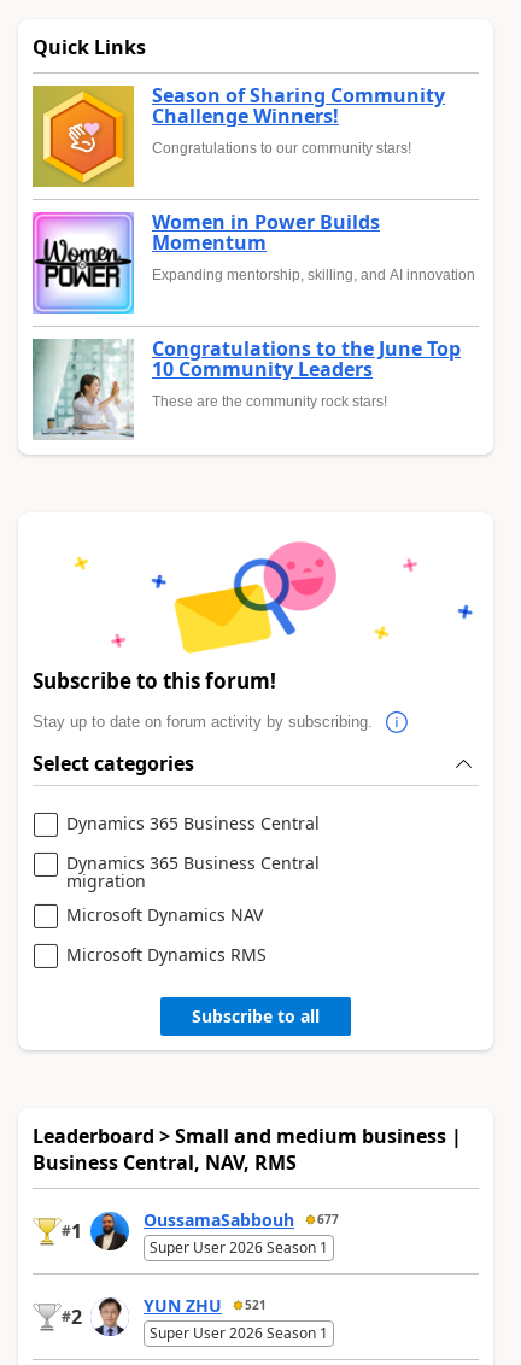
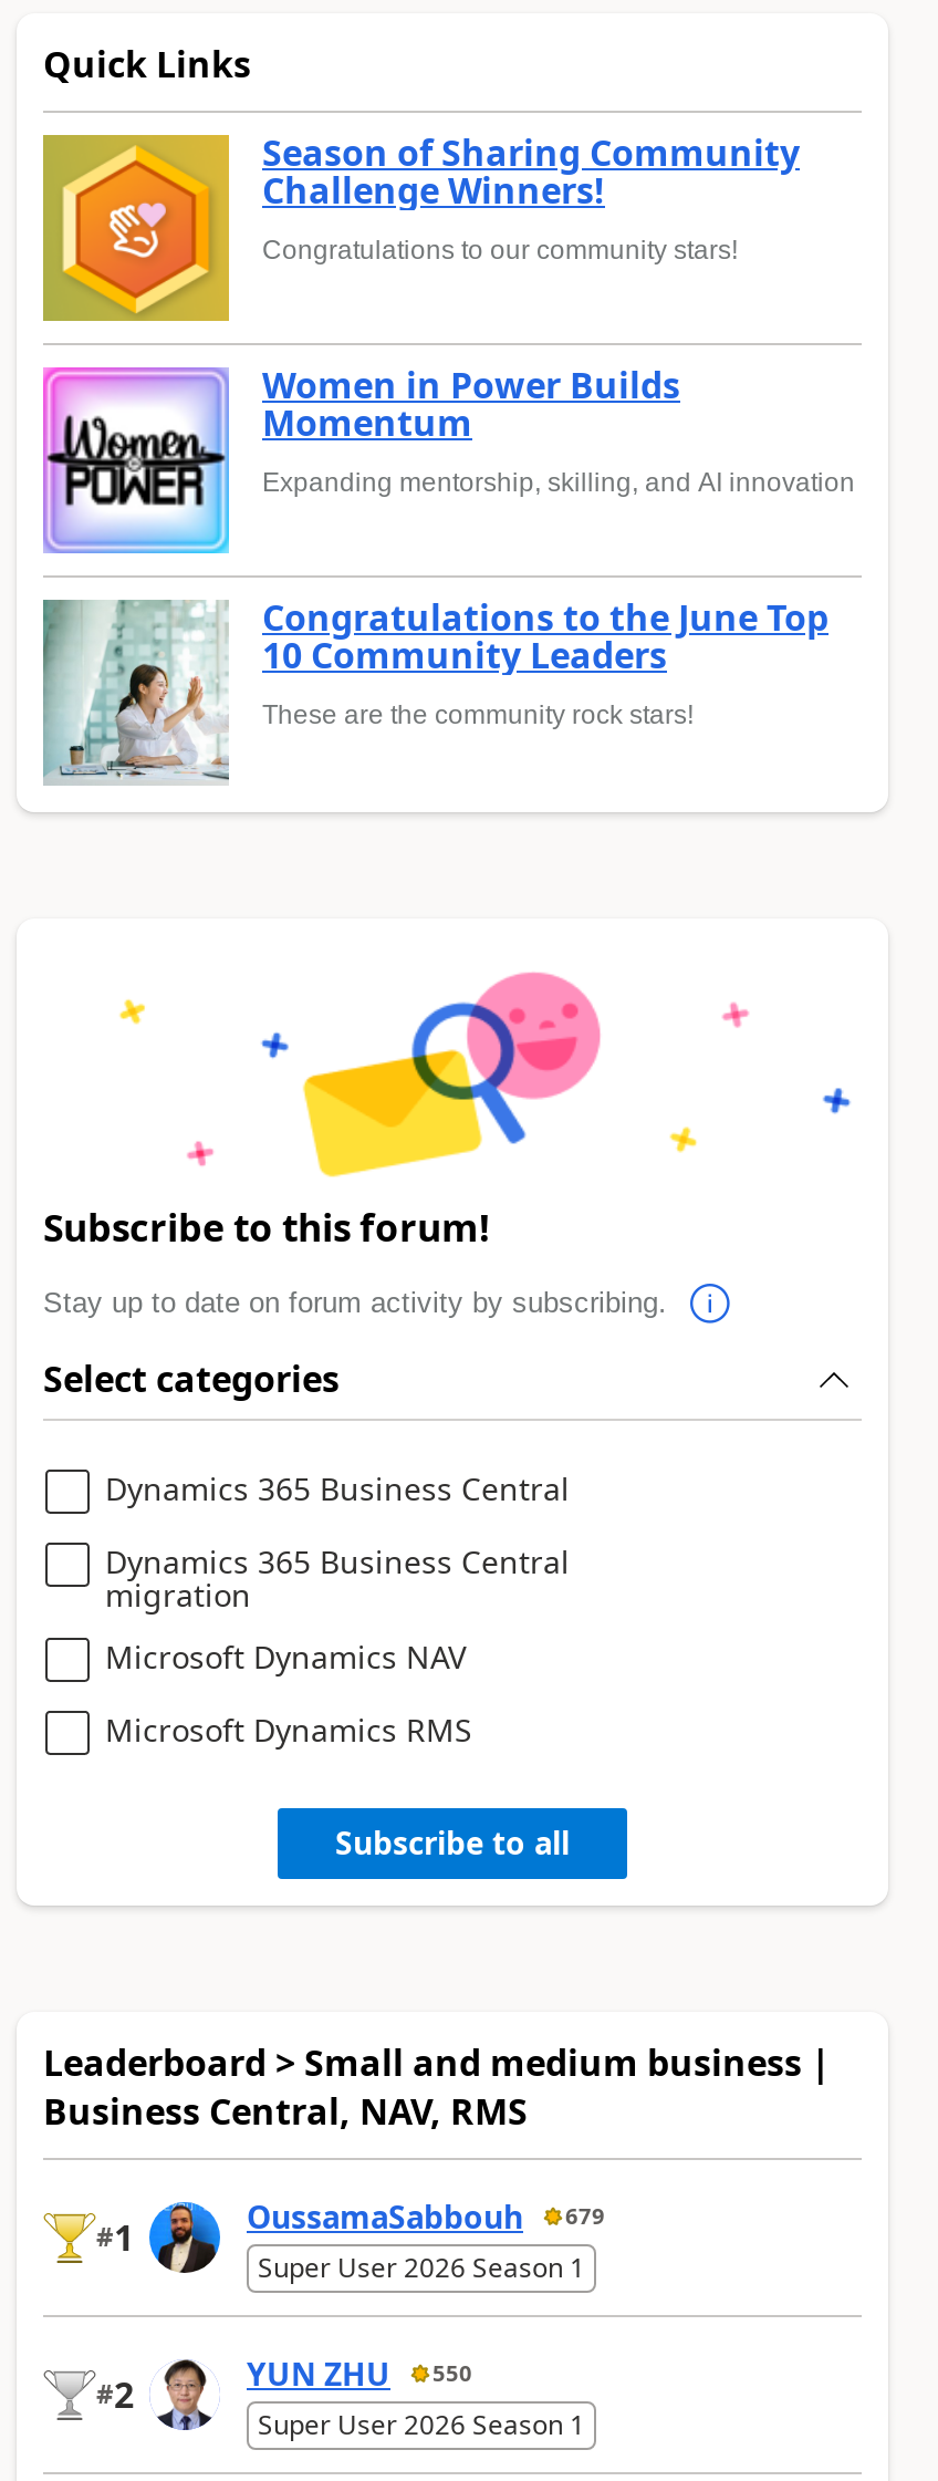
[144,1208,339,1231] OussamaSabbouh 677 -> [247,2195,605,2237] OussamaSabbouh 679
[144,1293,267,1316] YUN ZHU 521 -> [247,2352,472,2394] YUN ZHU 550

